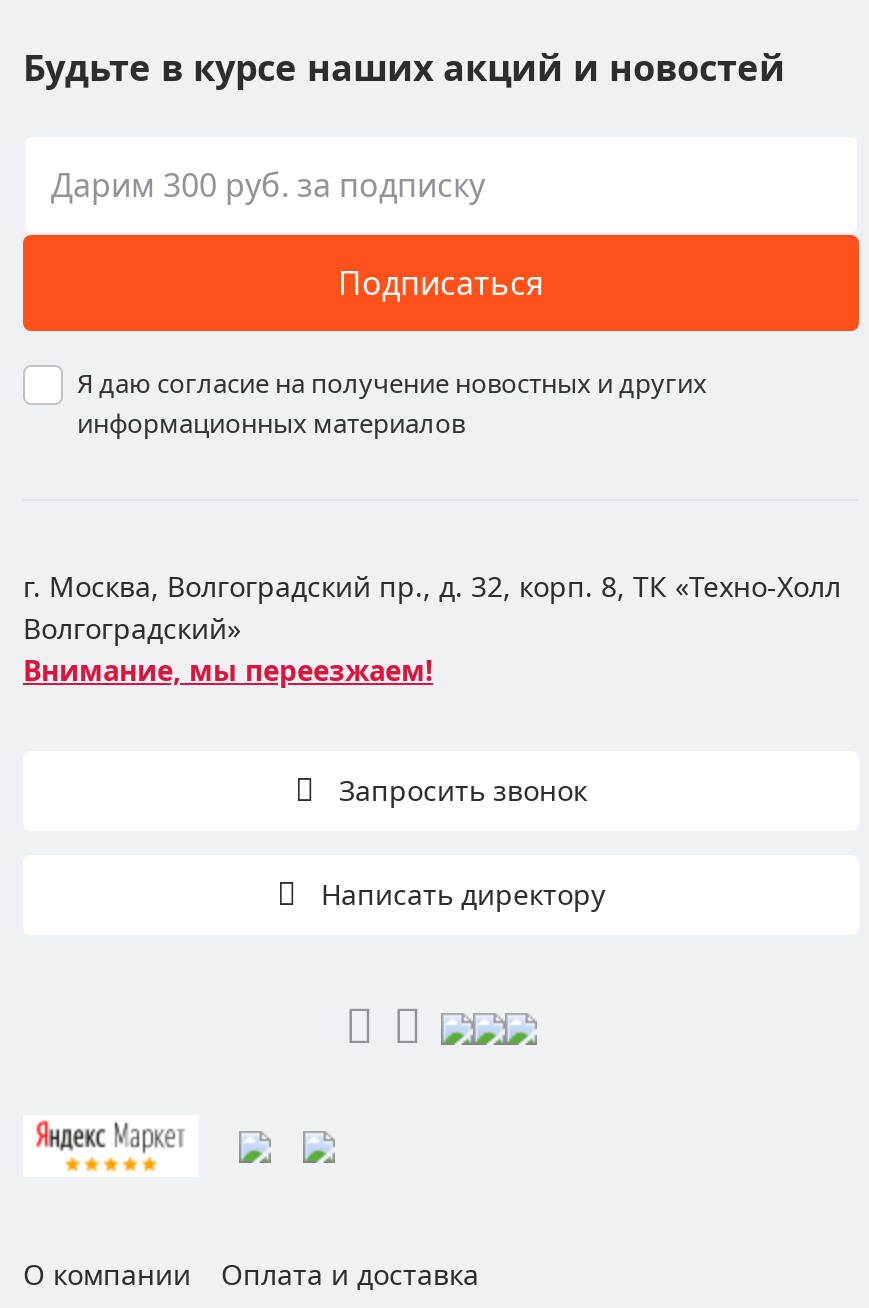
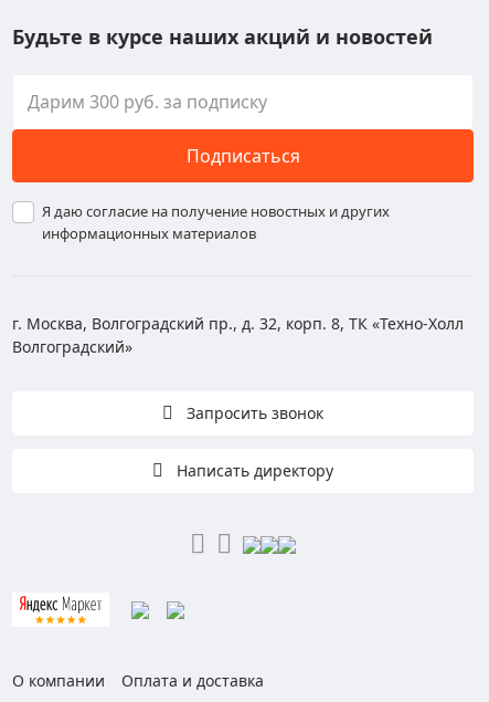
[23,651,433,689] Внимание, мы переезжаем! -> none

